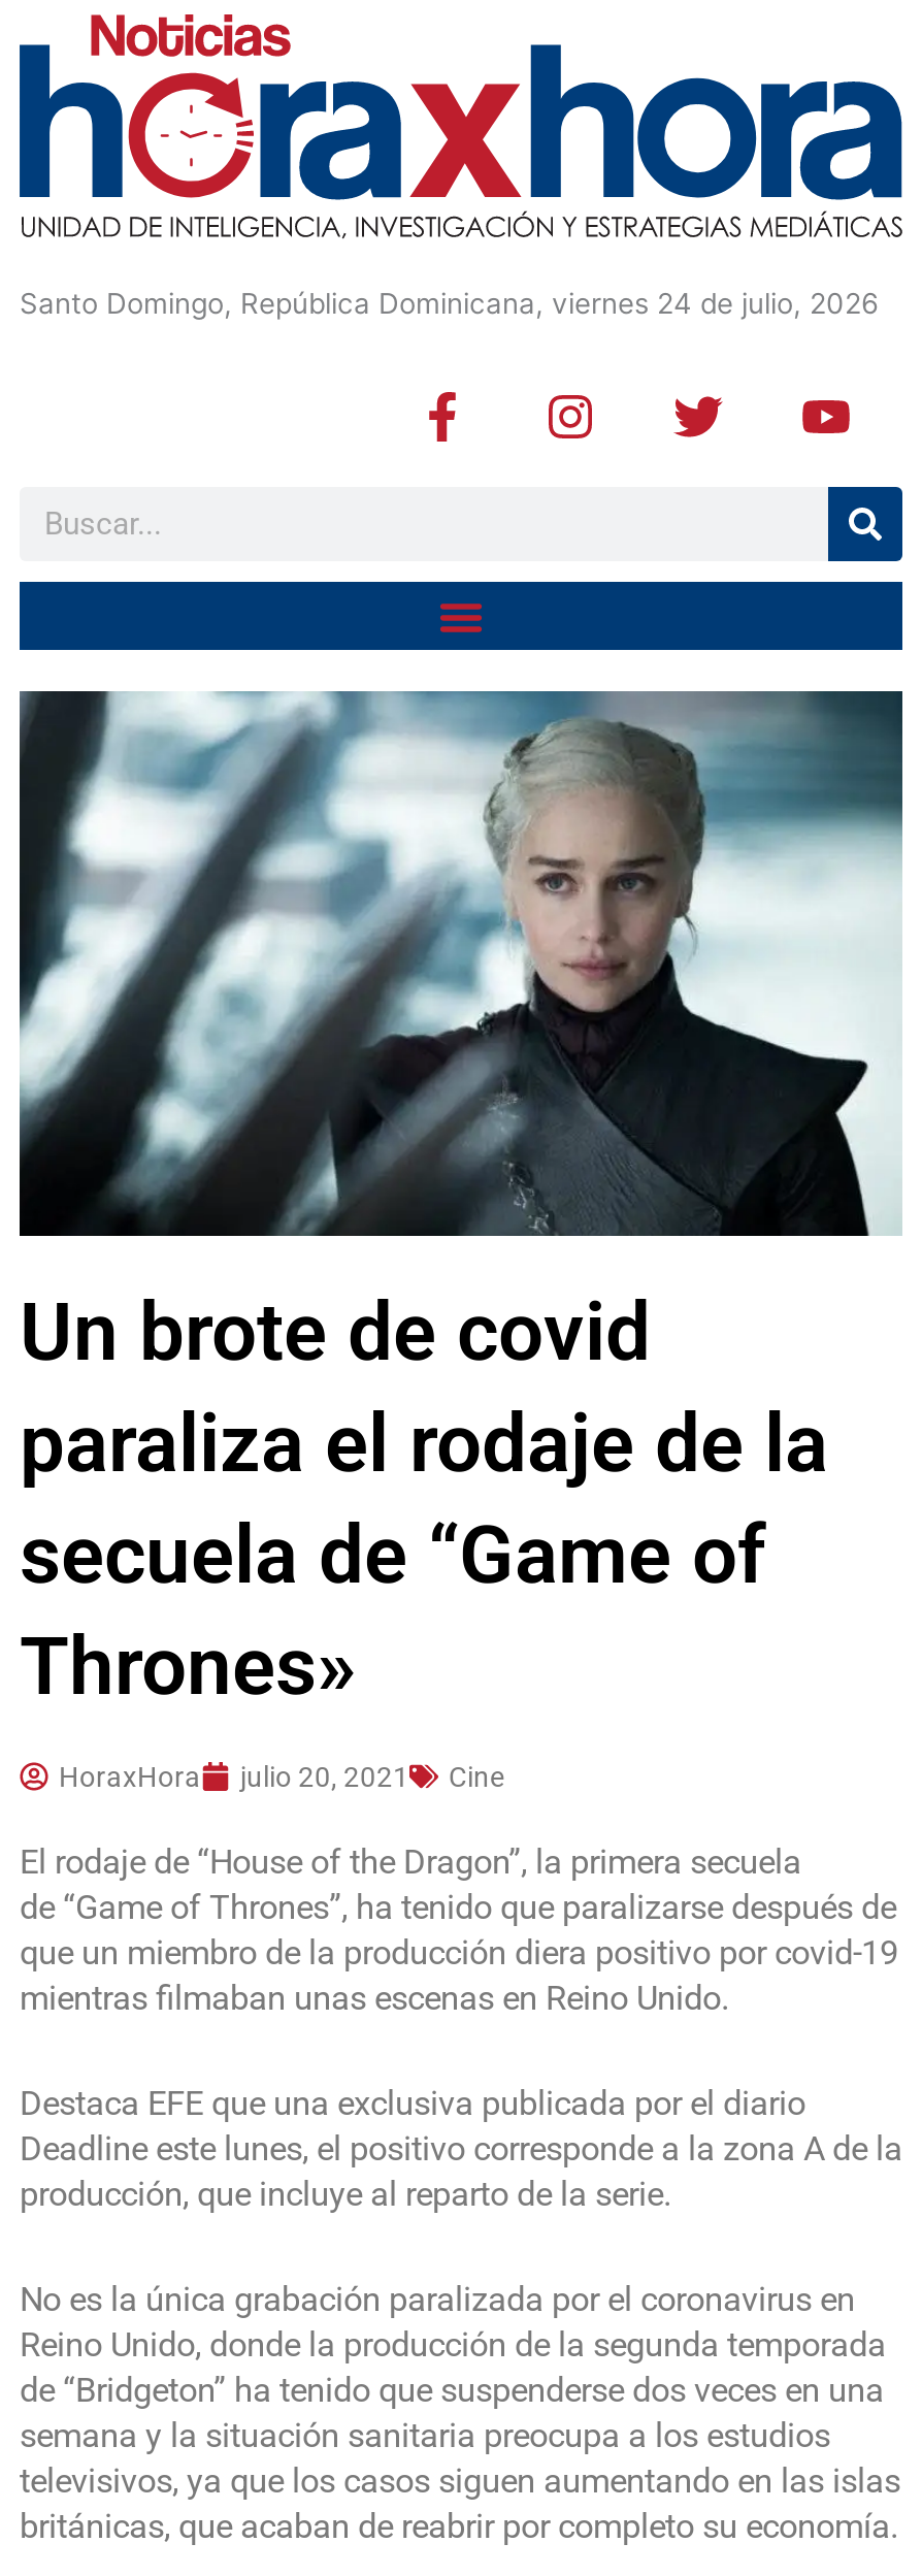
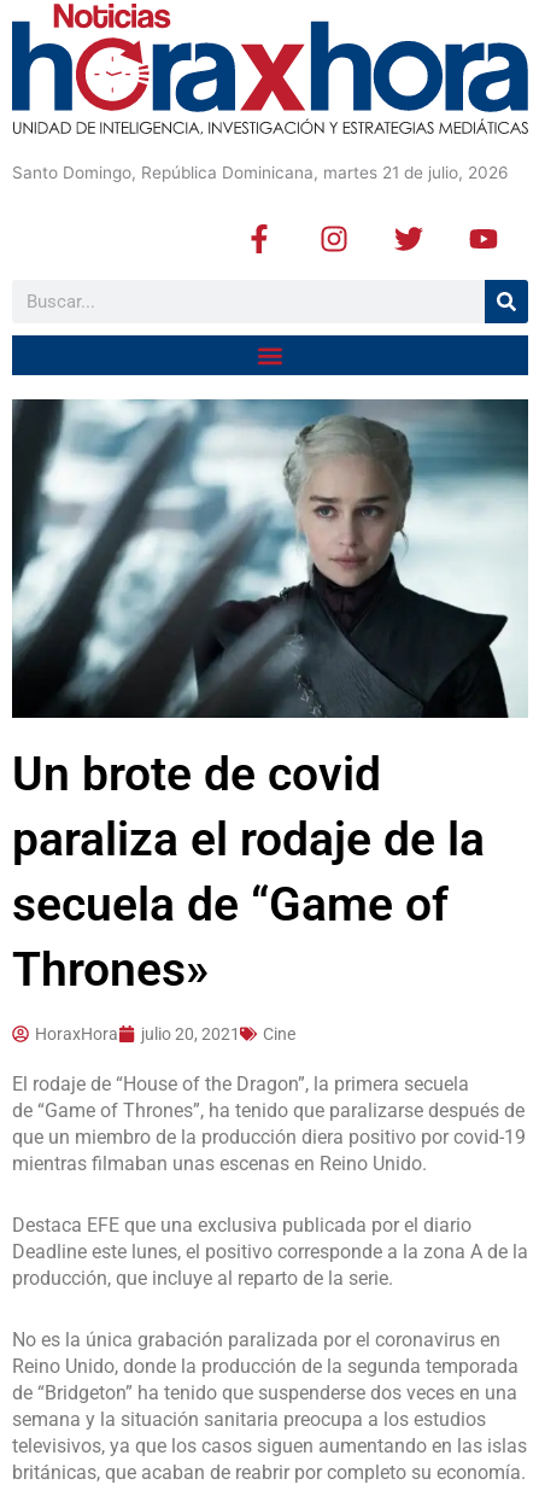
[20,287,880,320] Santo Domingo, República Dominicana, viernes 24 de julio, 2026 -> [12,163,509,182] Santo Domingo, República Dominicana, martes 21 de julio, 2026

